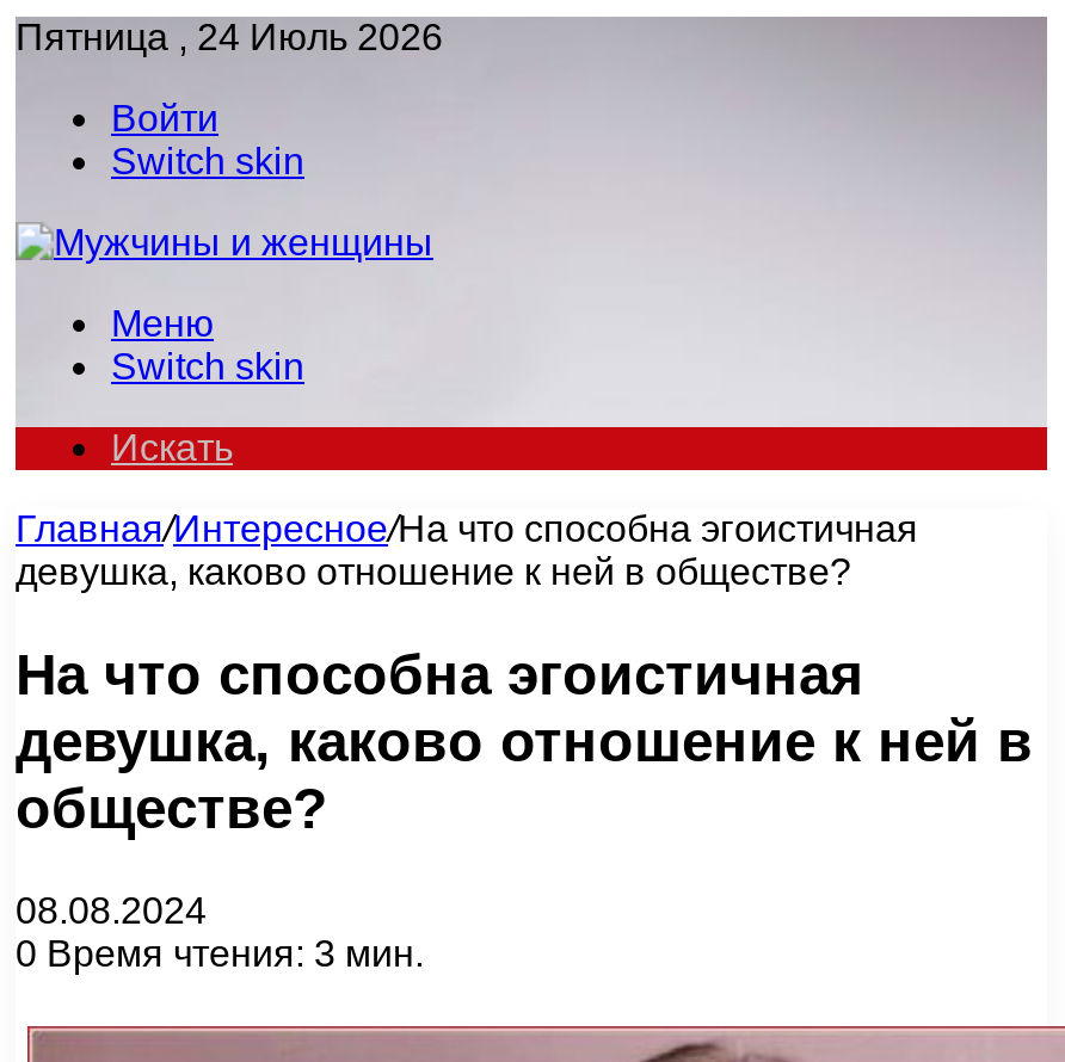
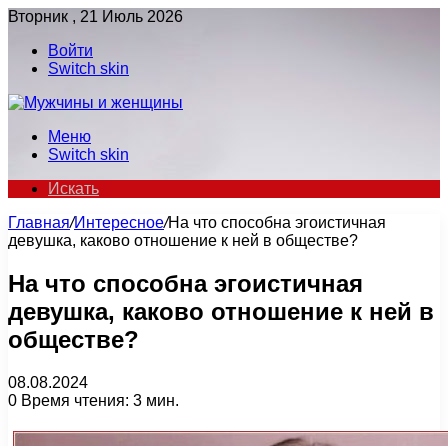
[16,17,443,57] Пятница , 24 Июль 2026 -> [8,8,183,25] Вторник , 21 Июль 2026

